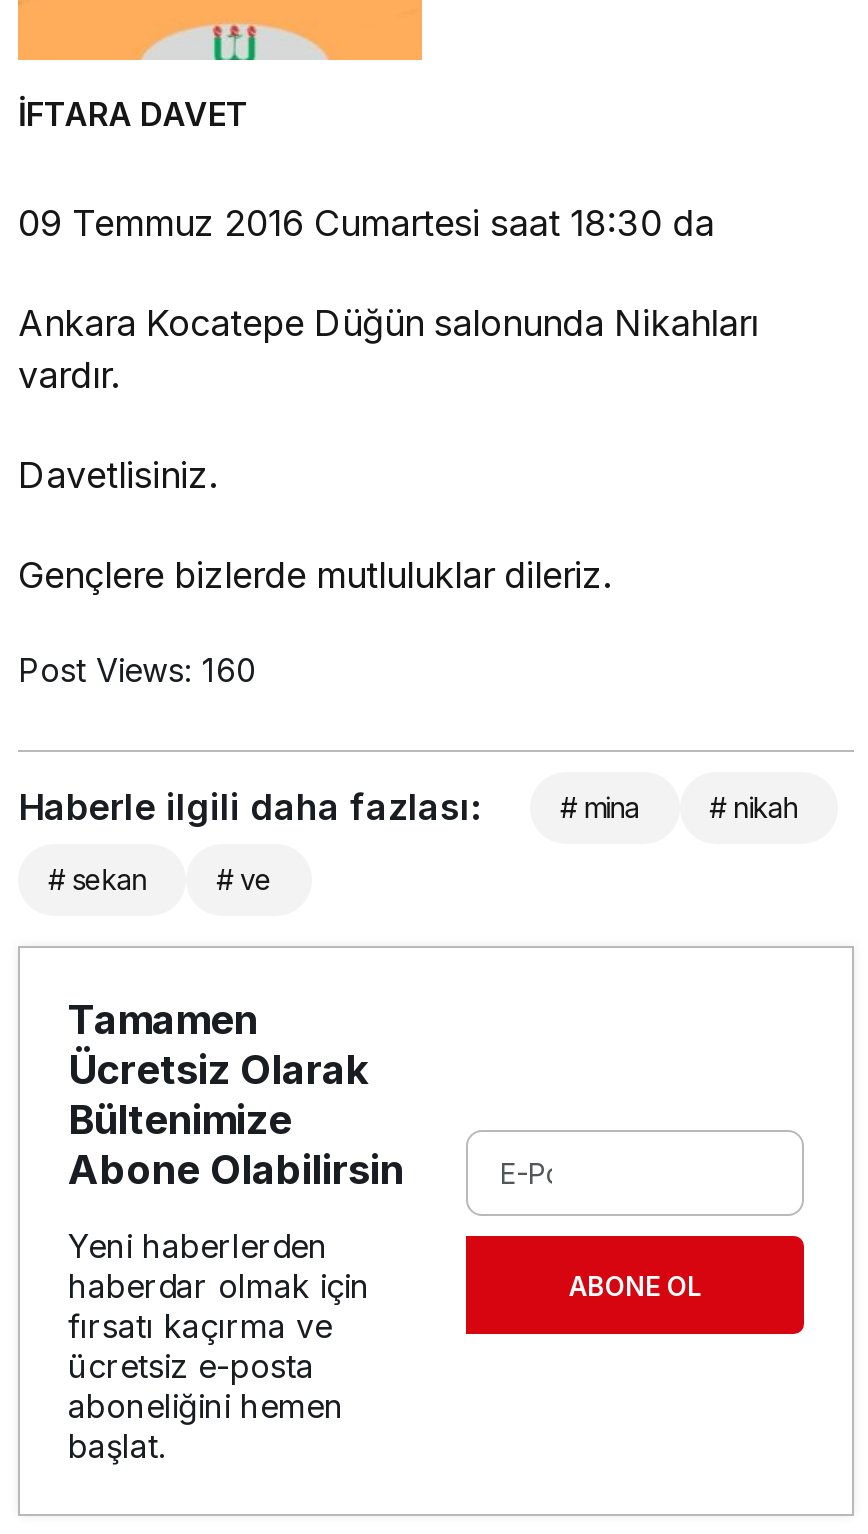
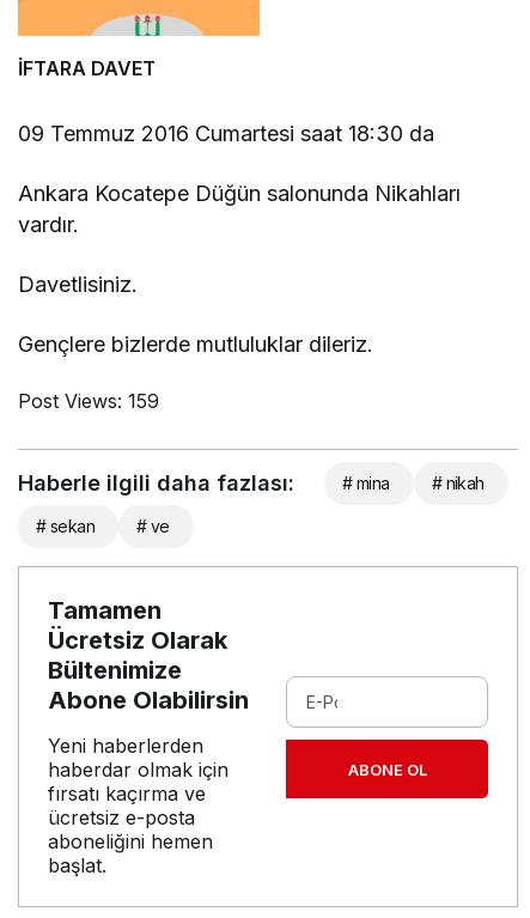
[18,651,256,691] Post Views: 160 -> [18,389,159,413] Post Views: 159

